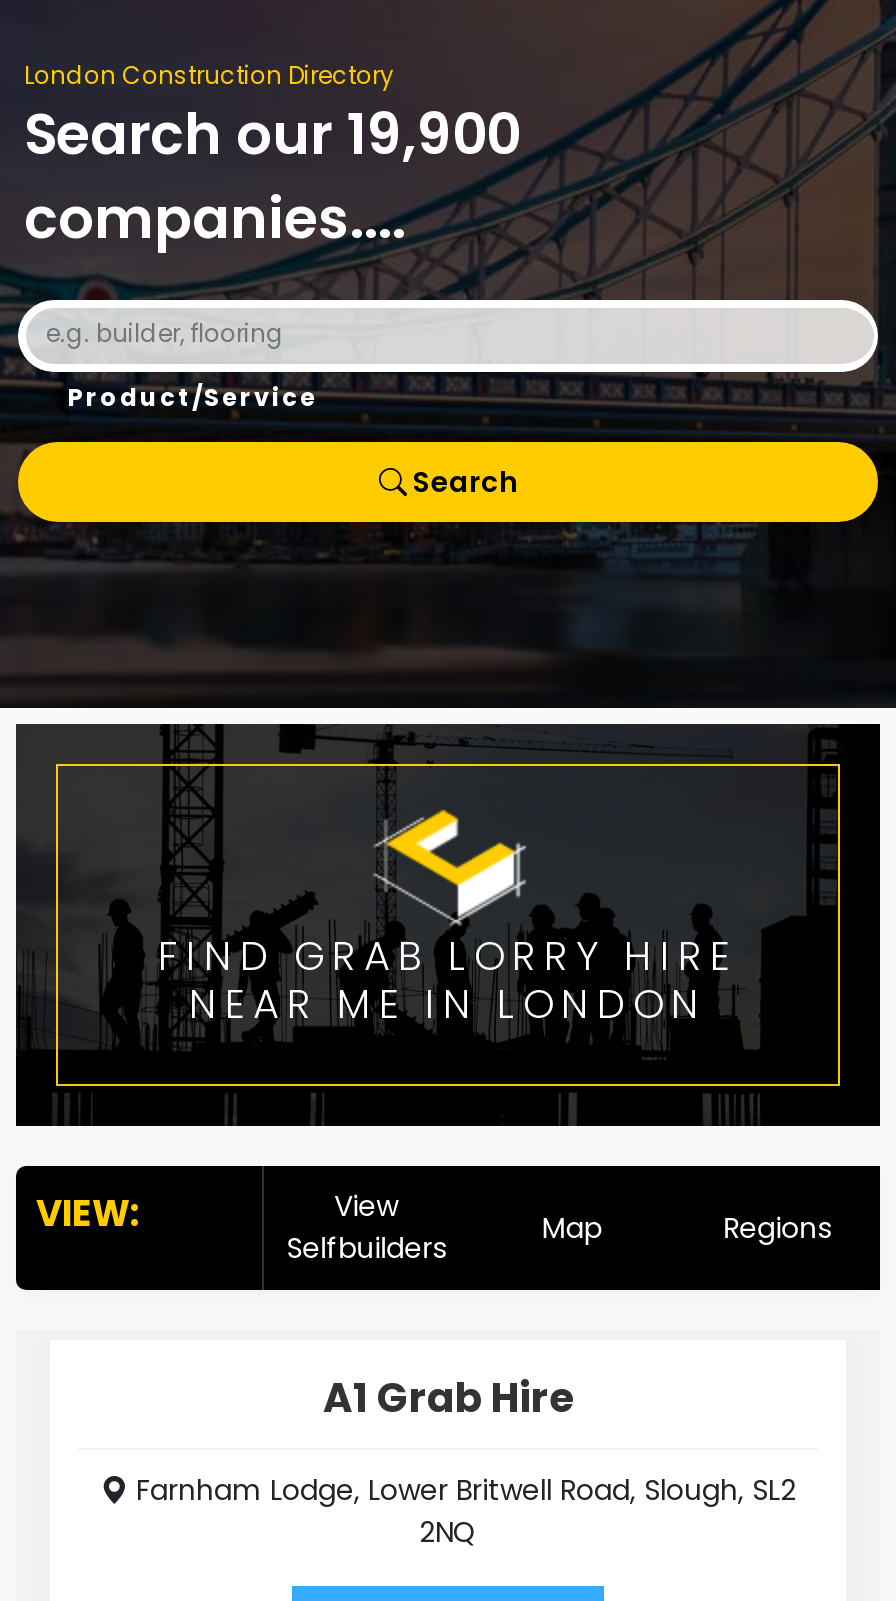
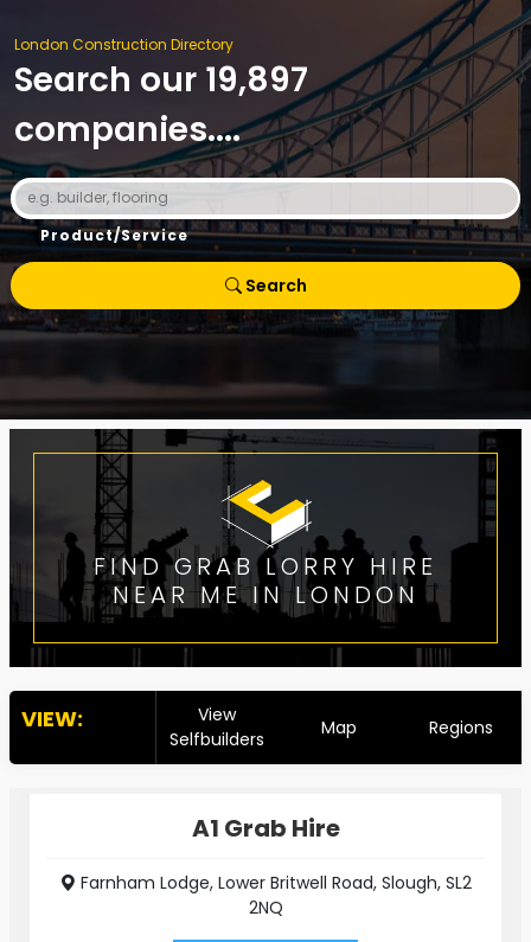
[24,95,520,173] Search our 19,900 -> [14,57,308,103] Search our 19,897

